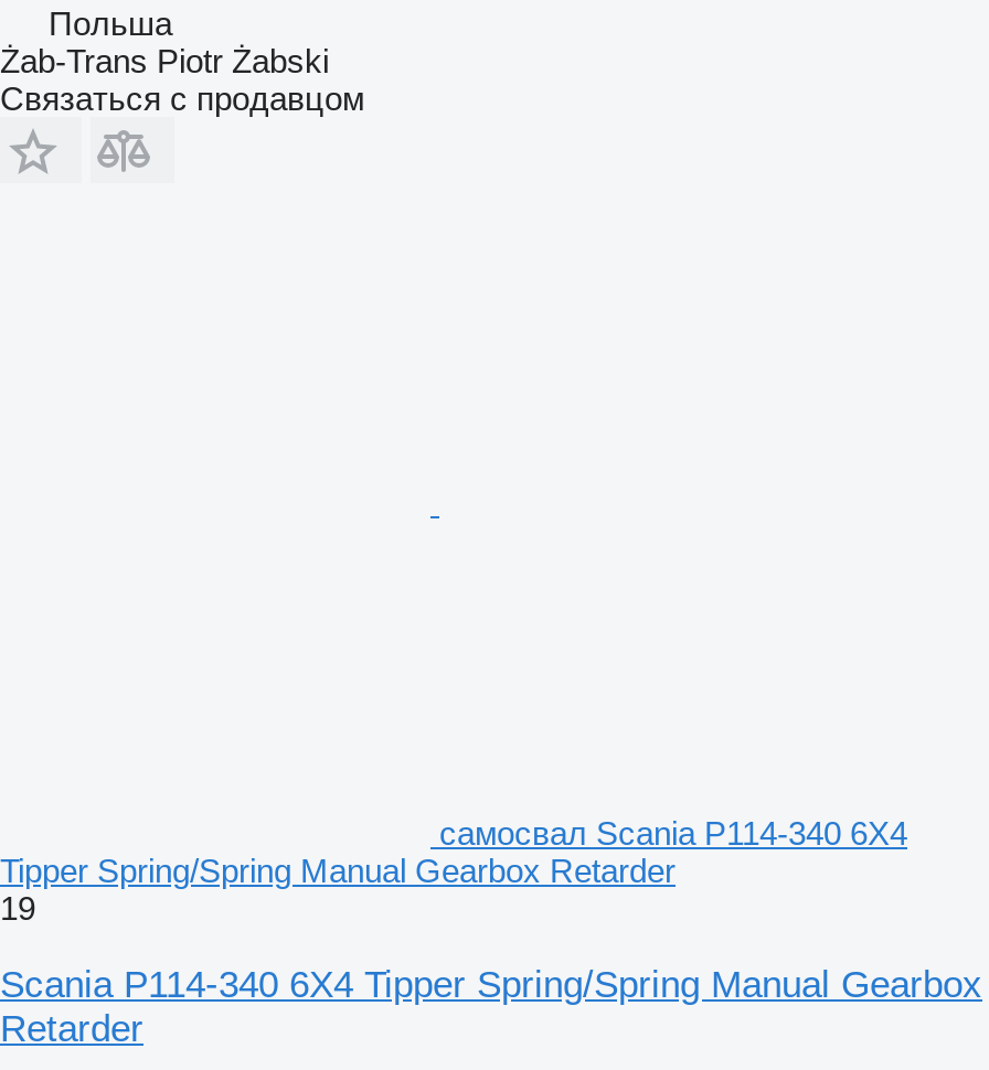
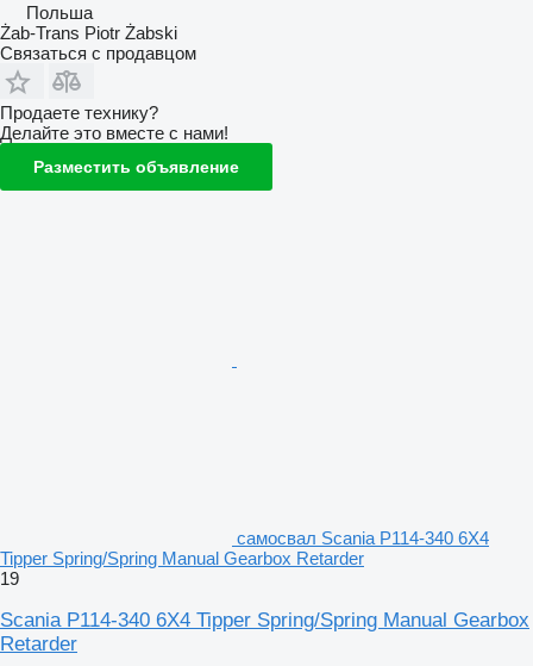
none -> [0,102,239,176] Продаете технику? | Делайте это вместе с нами! | Разместить объявление

